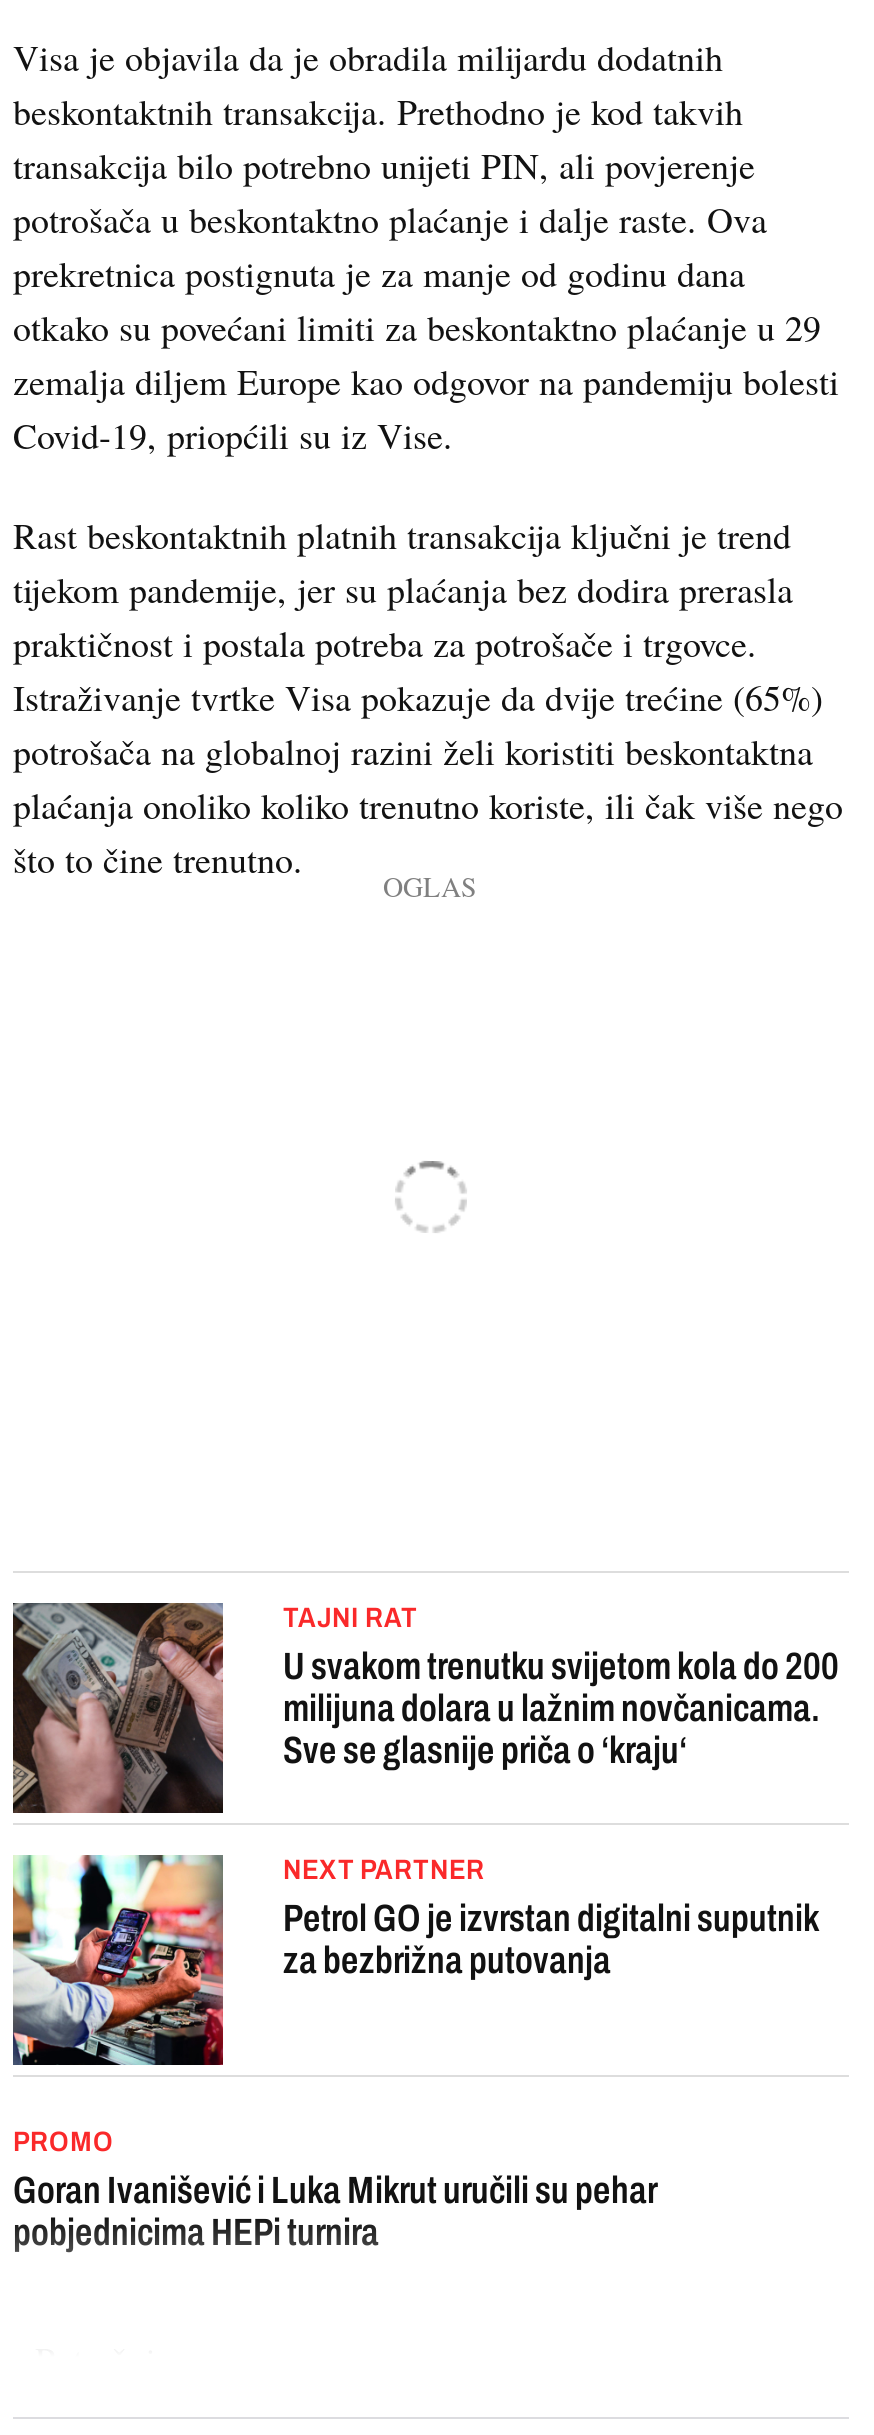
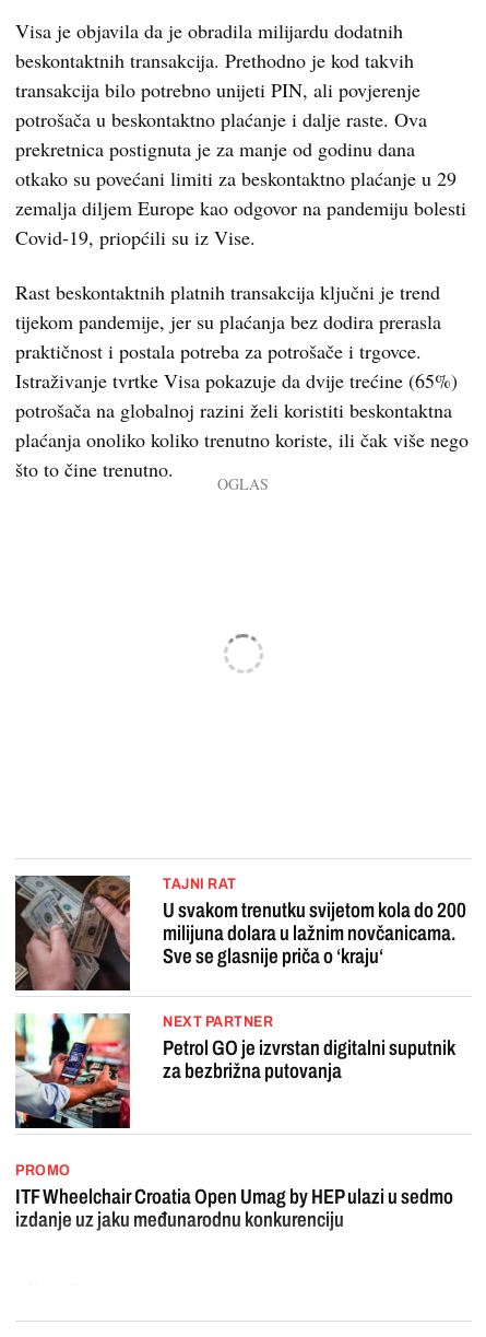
[13,2170,657,2254] Goran Ivanišević i Luka Mikrut uručili su pehar | pobjednicima HEPi turnira -> [15,1185,453,1231] ITF Wheelchair Croatia Open Umag by HEP ulazi u sedmo | izdanje uz jaku međunarodnu konkurenciju

